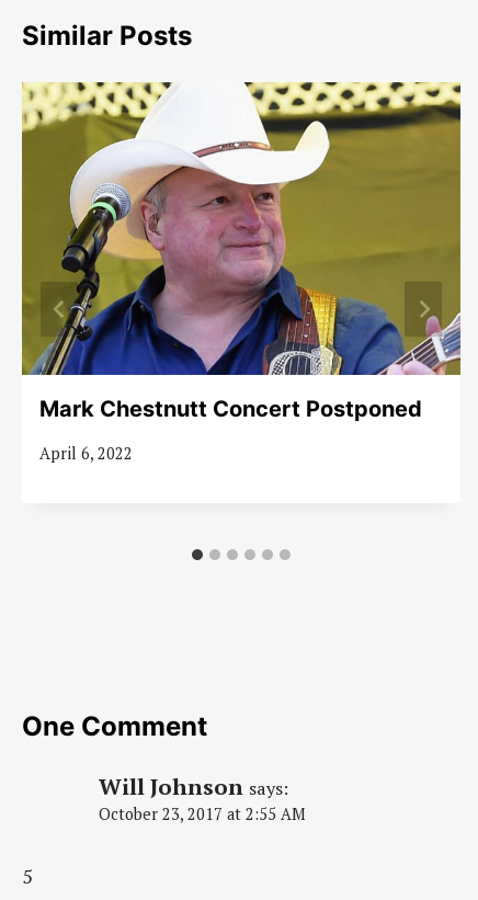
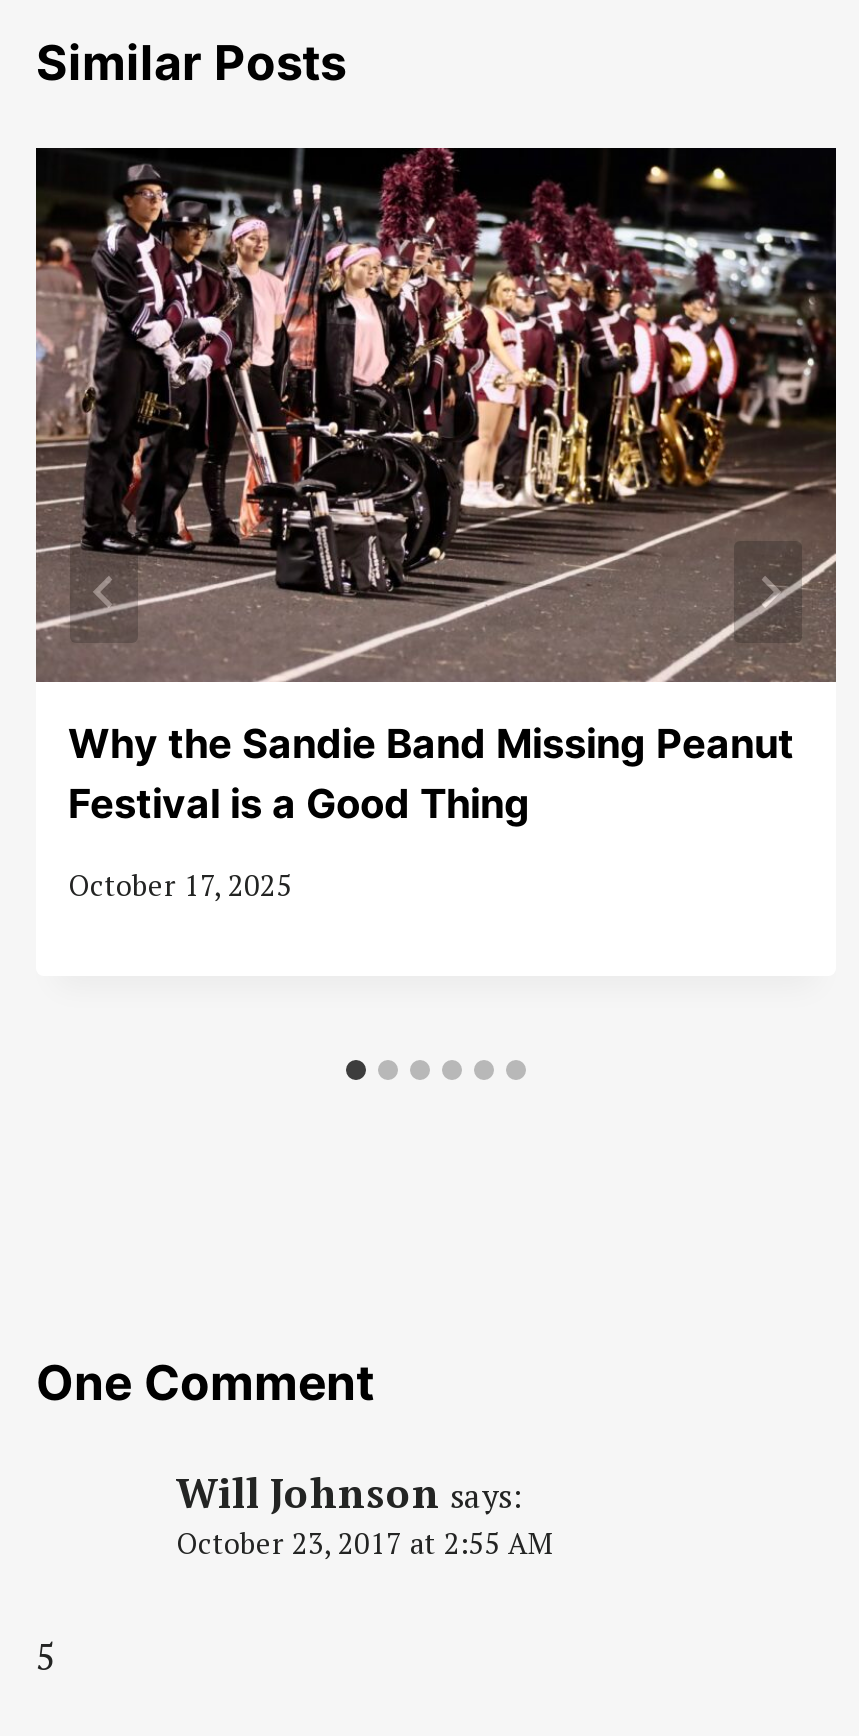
[22,81,462,422] [image] | Mark Chestnutt Concert Postponed -> [34,146,838,828] [image] | Why the Sandie Band Missing Peanut | Festival is a Good Thing
[39,443,133,464] April 6, 2022 -> [68,866,292,904] October 17, 2025

